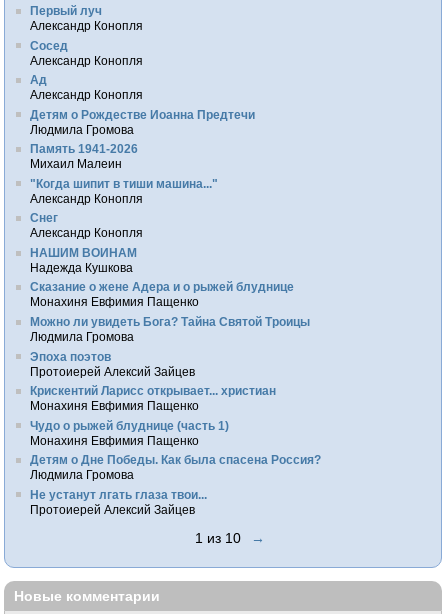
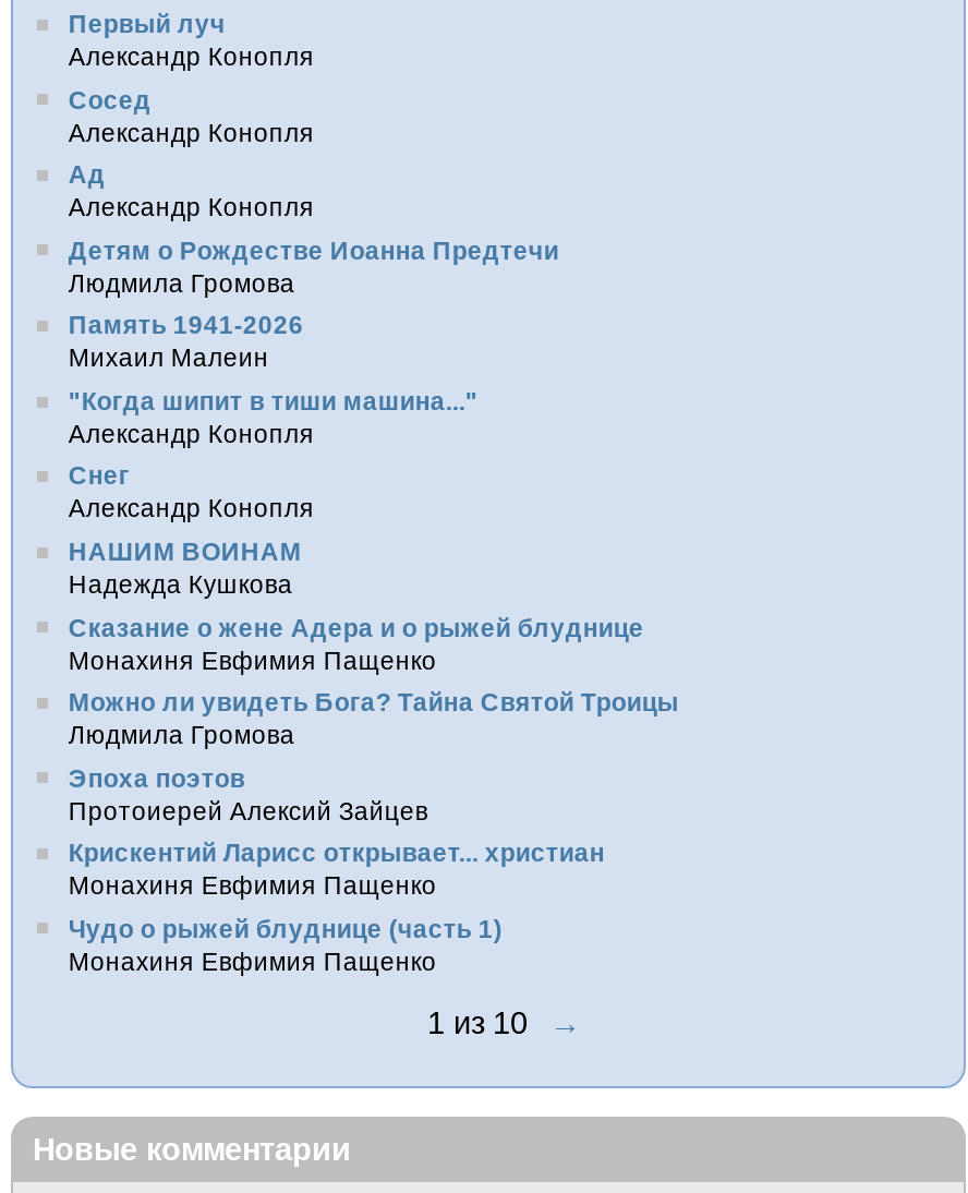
[30,453,321,516] Детям о Дне Победы. Как была спасена Россия? | Людмила Громова | Не устанут лгать глаза твои... | Протоиерей Алексий Зайцев -> none

